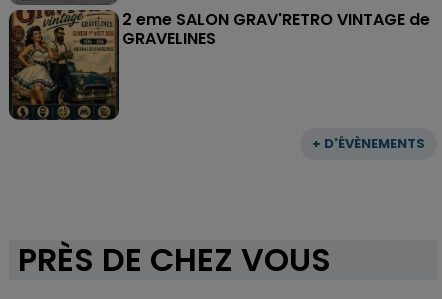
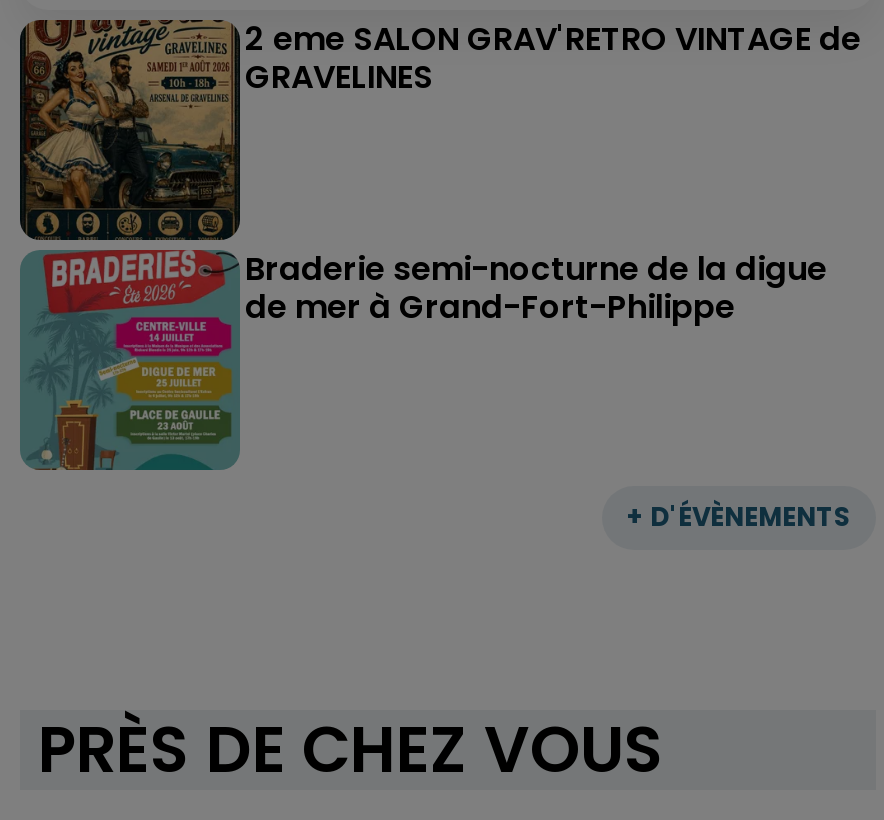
none -> [22,245,827,472] [image] | Braderie semi-nocturne de la digue | de mer à Grand-Fort-Philippe

